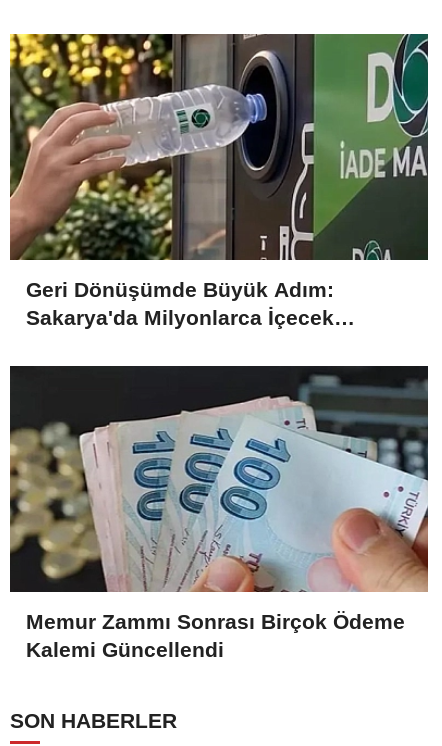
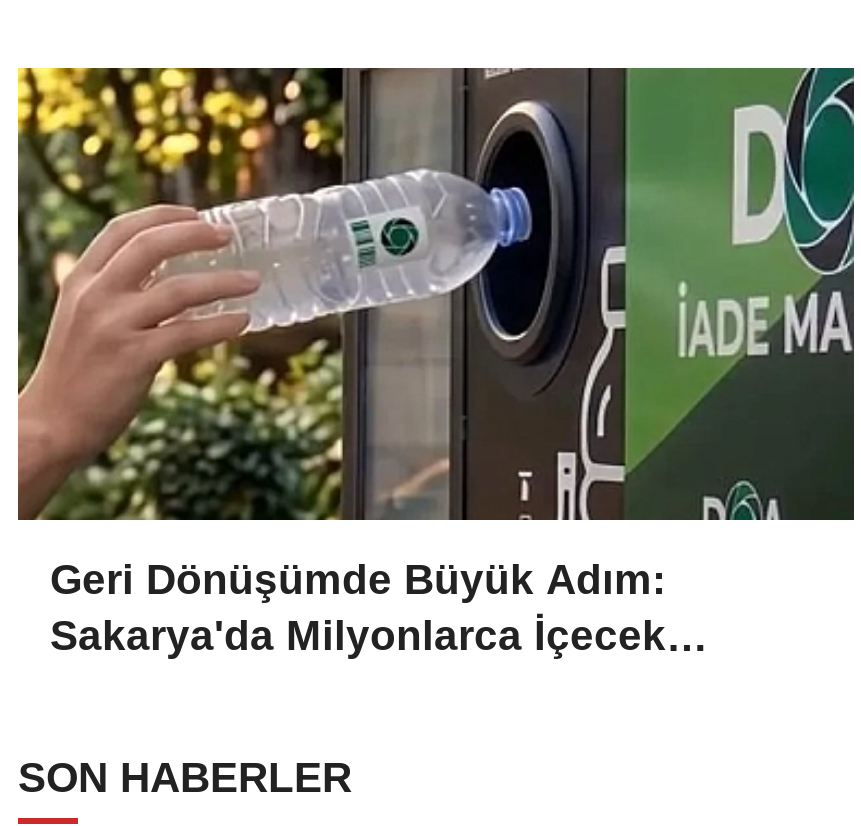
[9,365,429,661] [image] | Memur Zammı Sonrası Birçok Ödeme | Kalemi Güncellendi -> none

